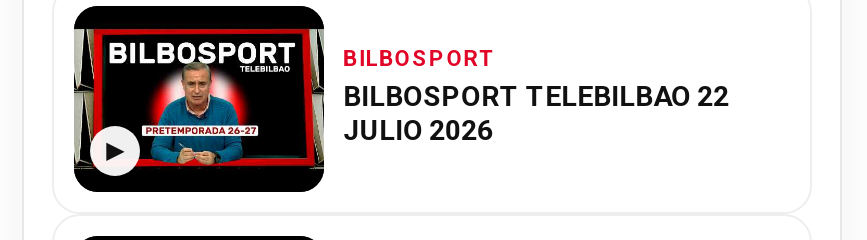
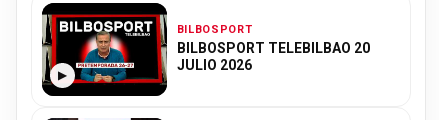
[343,81,729,113] BILBOSPORT TELEBILBAO 22 -> [177,40,370,56] BILBOSPORT TELEBILBAO 20

